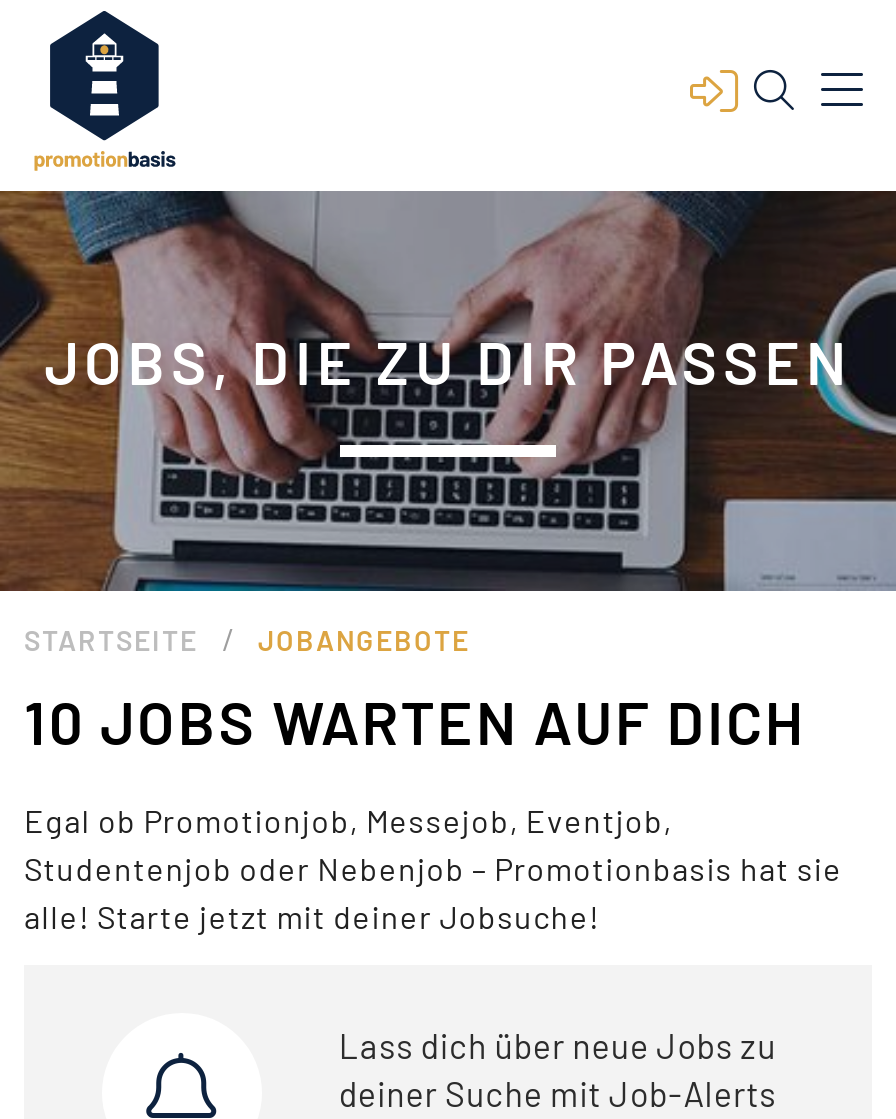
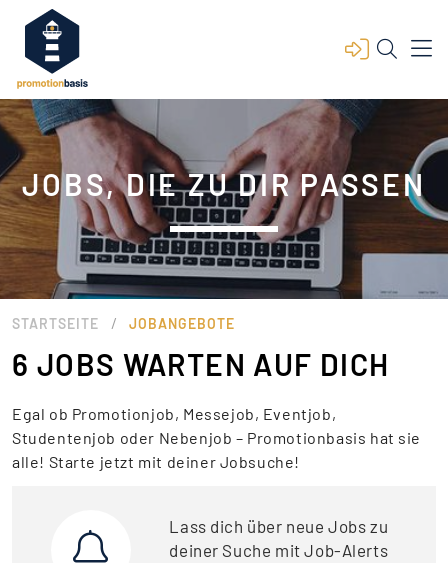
[24,685,806,757] 10 JOBS WARTEN AUF DICH -> [12,346,389,382] 6 JOBS WARTEN AUF DICH

